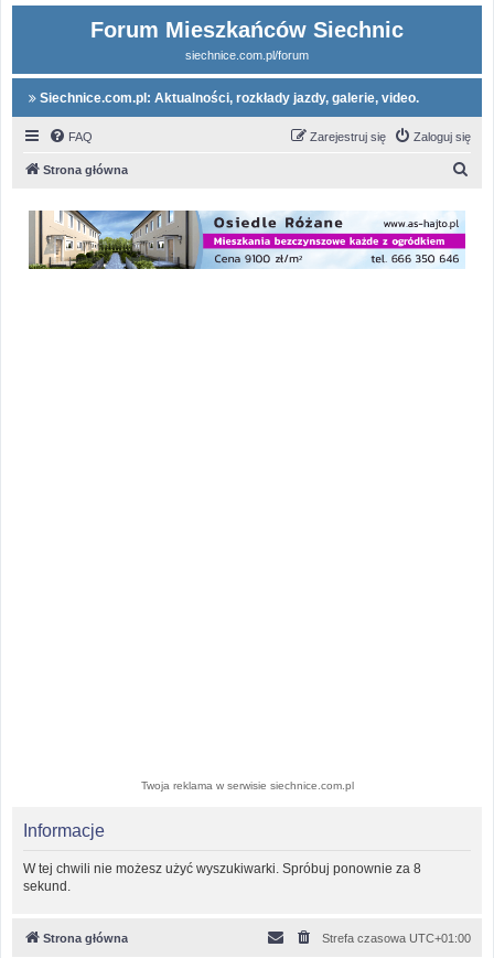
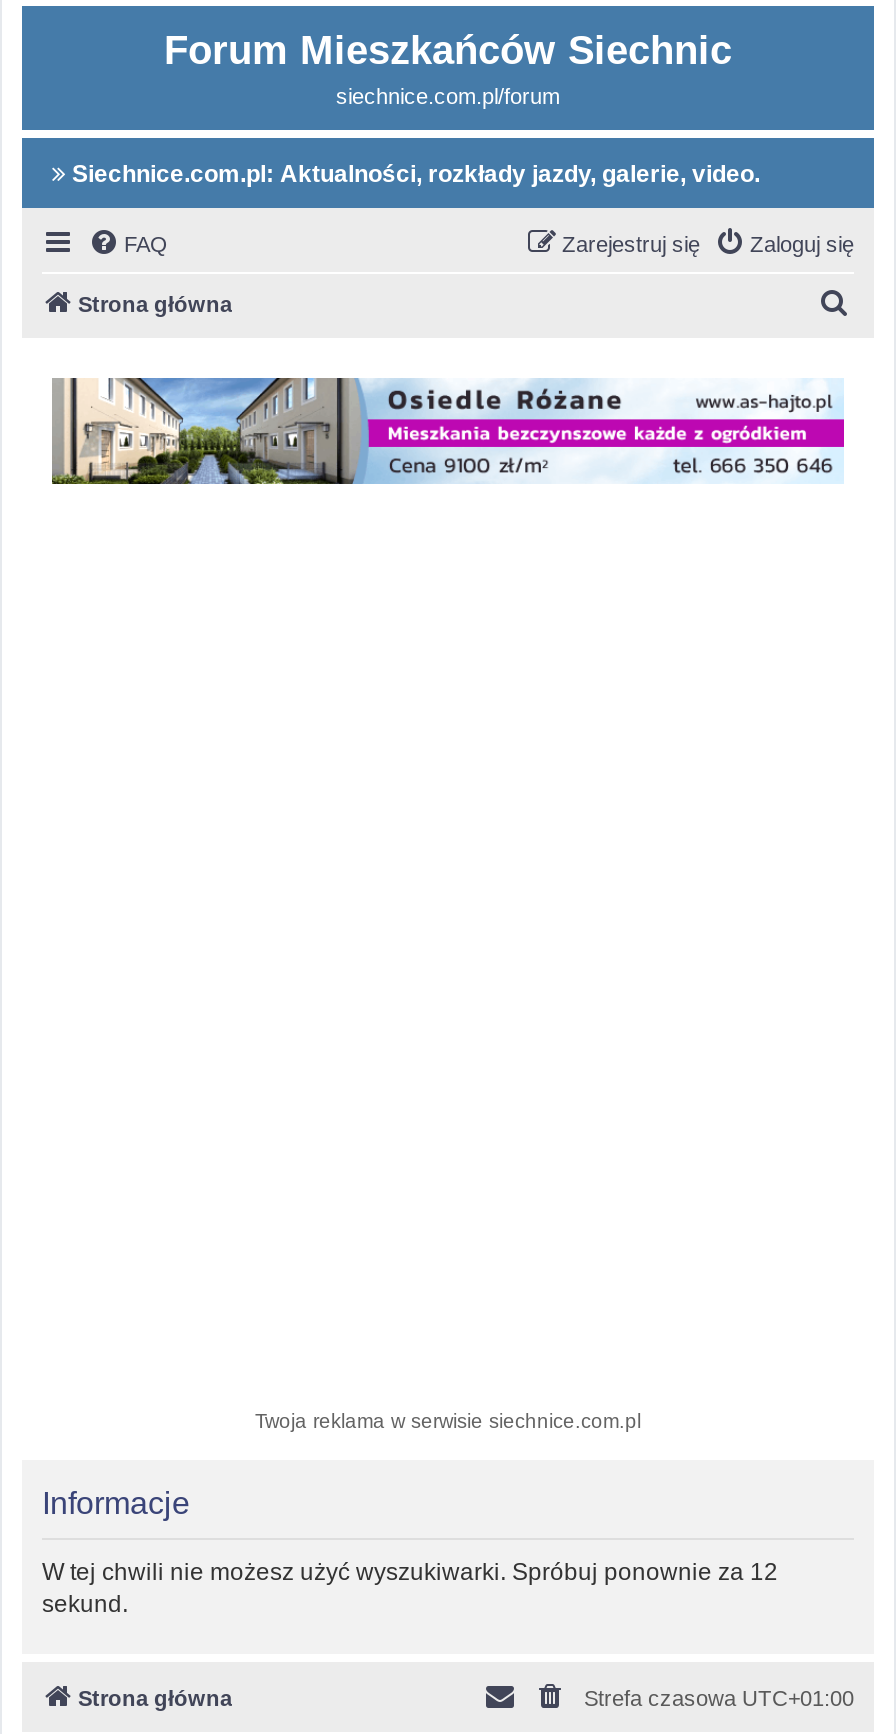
[23,861,421,876] W tej chwili nie możesz użyć wyszukiwarki. Spróbuj ponownie za 8 -> [42,1558,778,1586] W tej chwili nie możesz użyć wyszukiwarki. Spróbuj ponownie za 12

